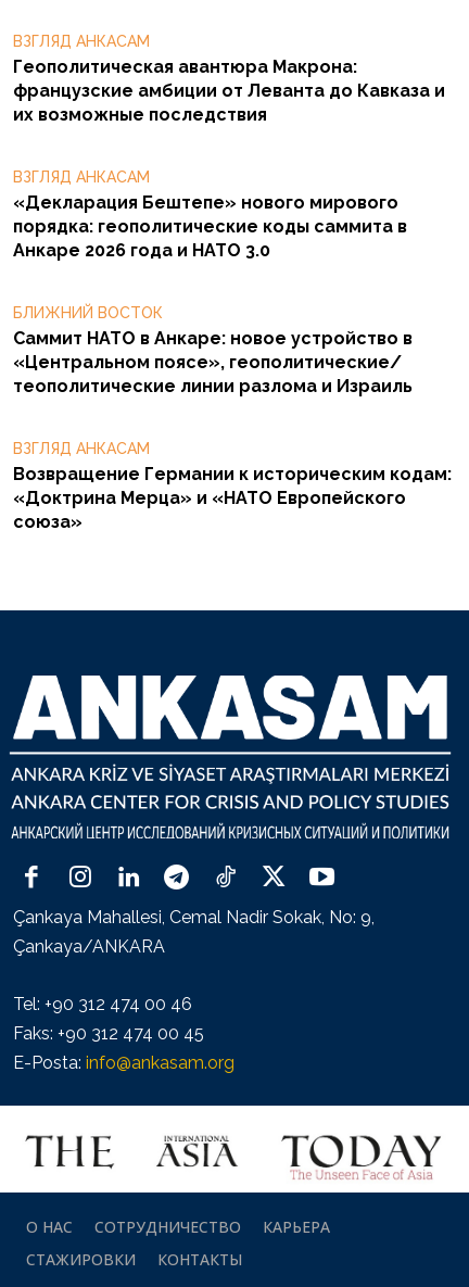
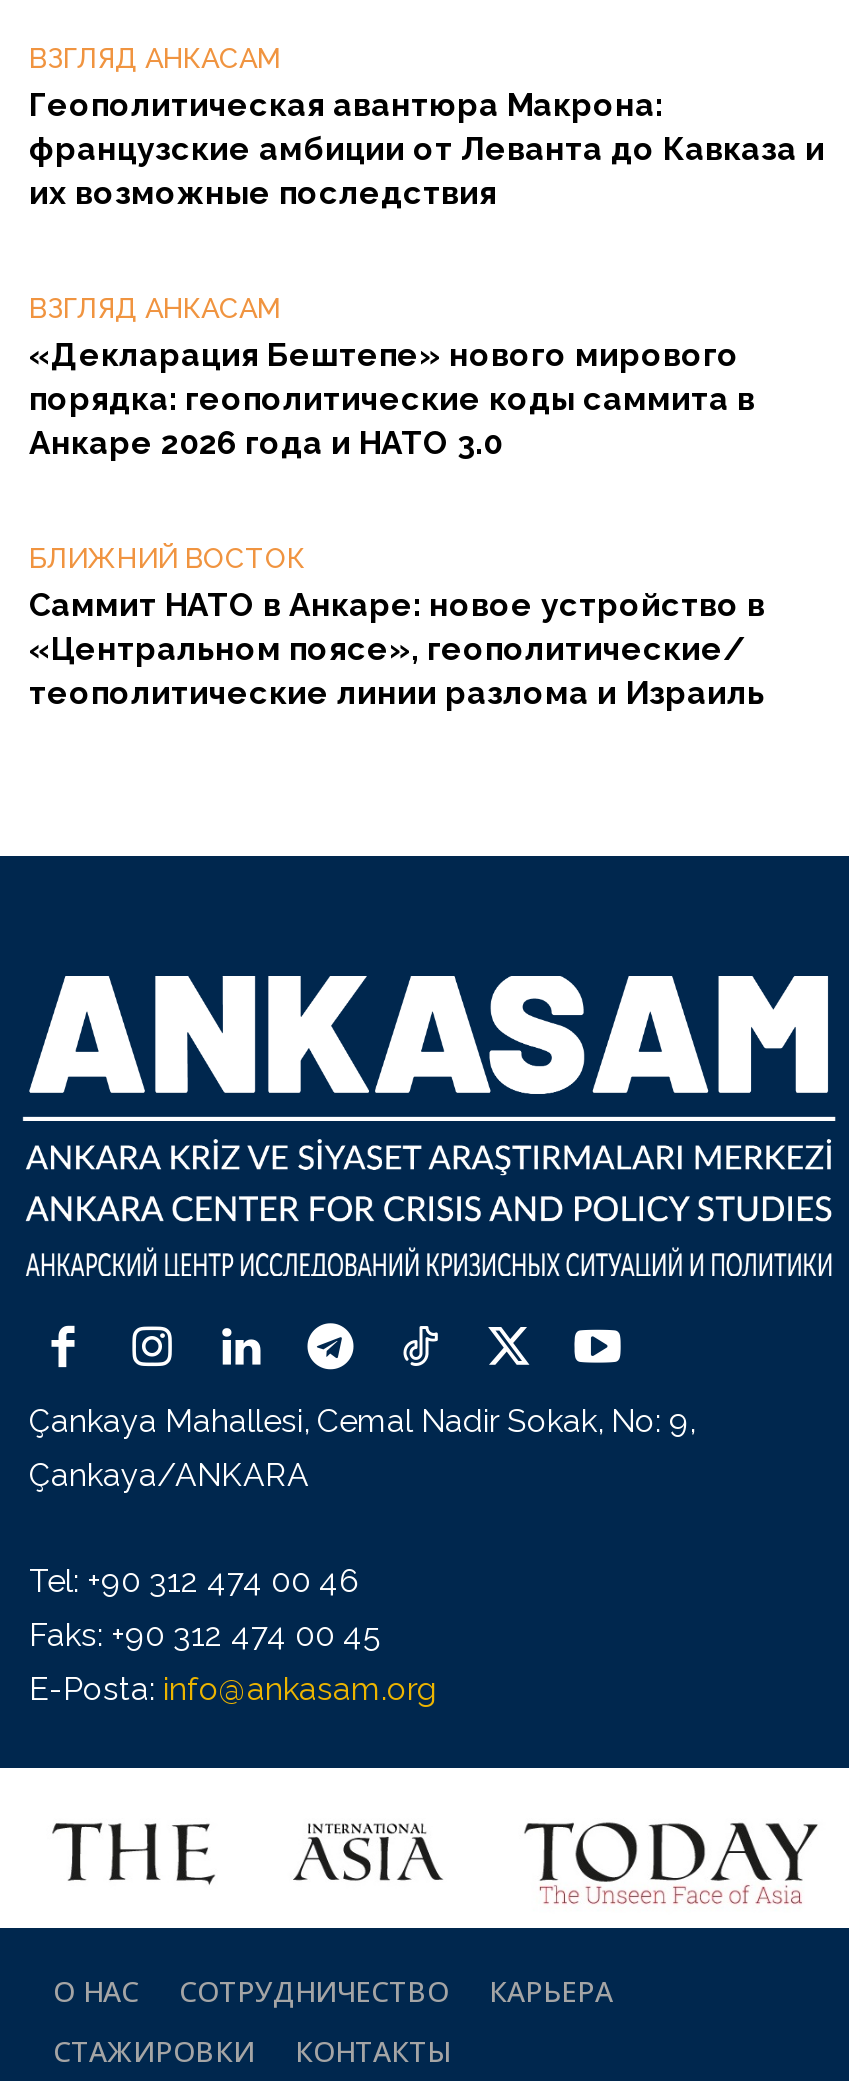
[13,440,452,532] ВЗГЛЯД АНКАСАМ | Возвращение Германии к историческим кодам: | «Доктрина Мерца» и «НАТО Европейского | союза» -> none

